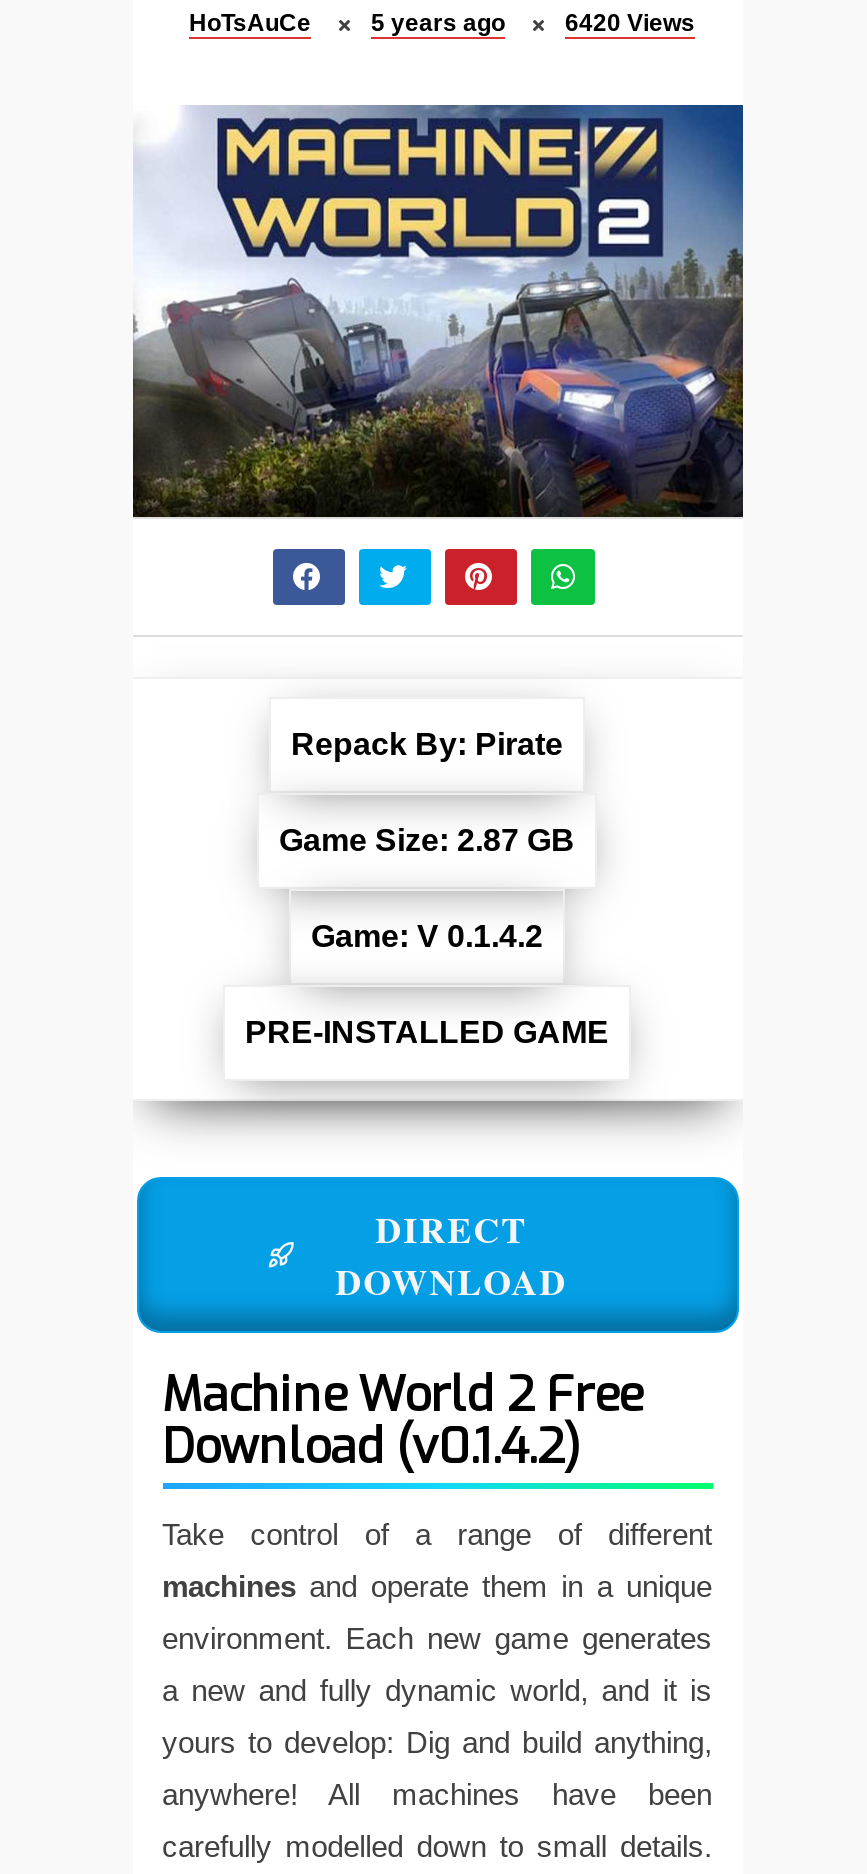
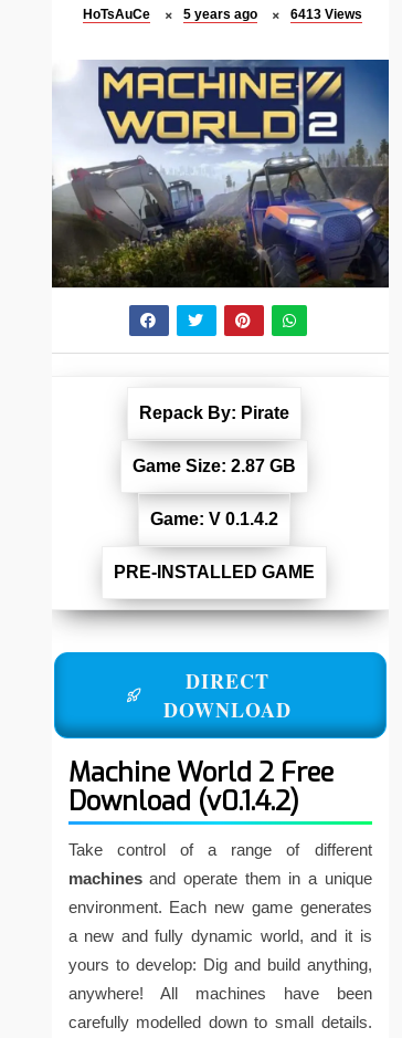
[565,9,695,37] 6420 Views -> [290,7,362,22] 6413 Views

